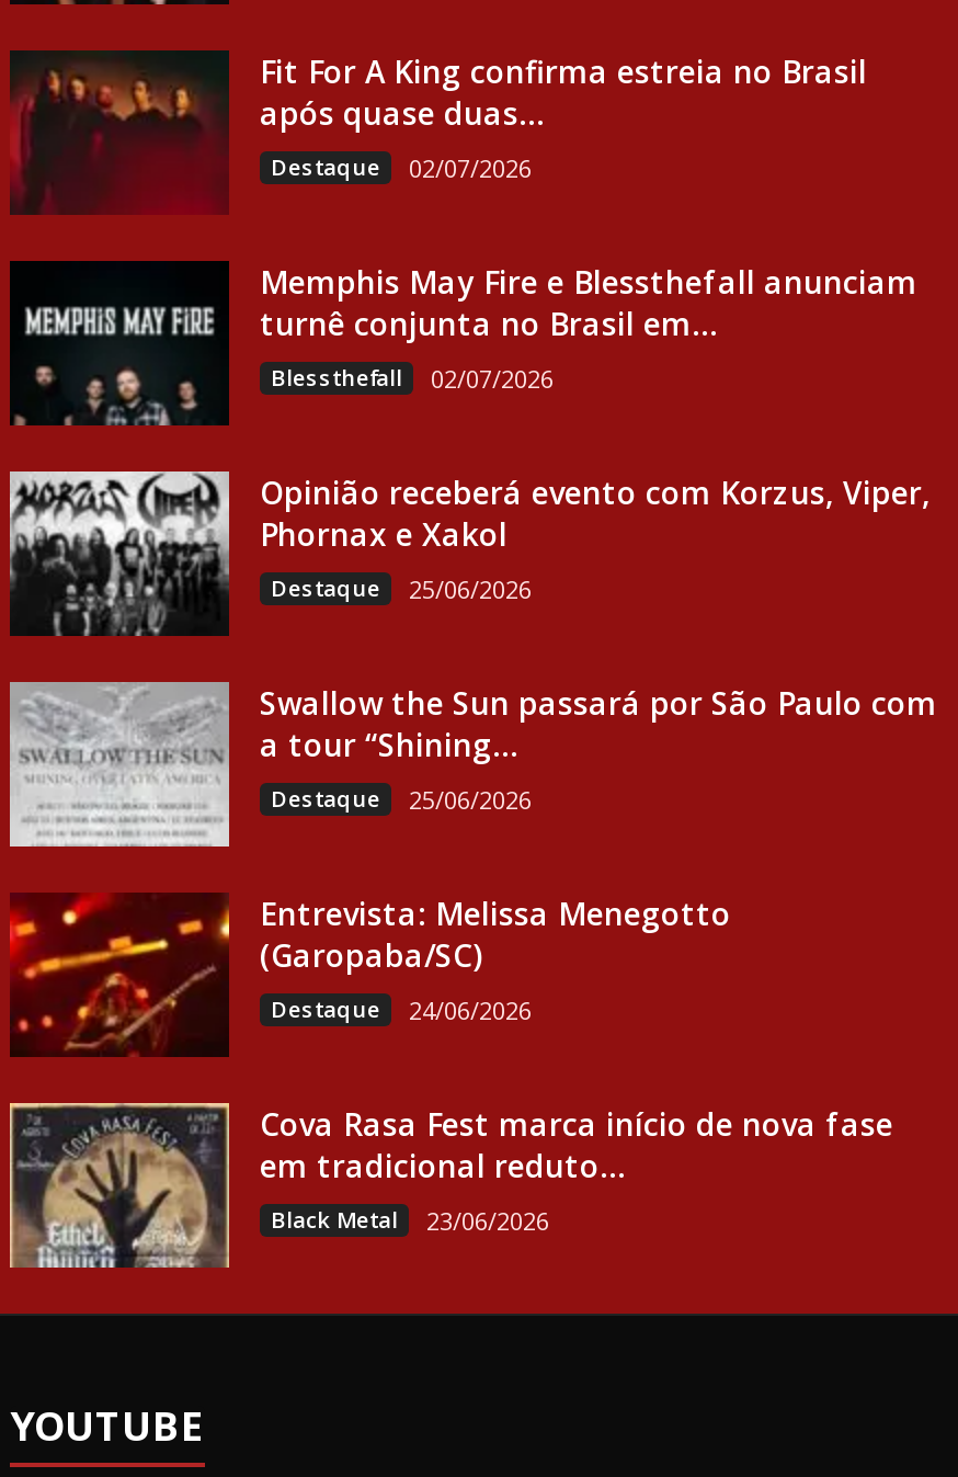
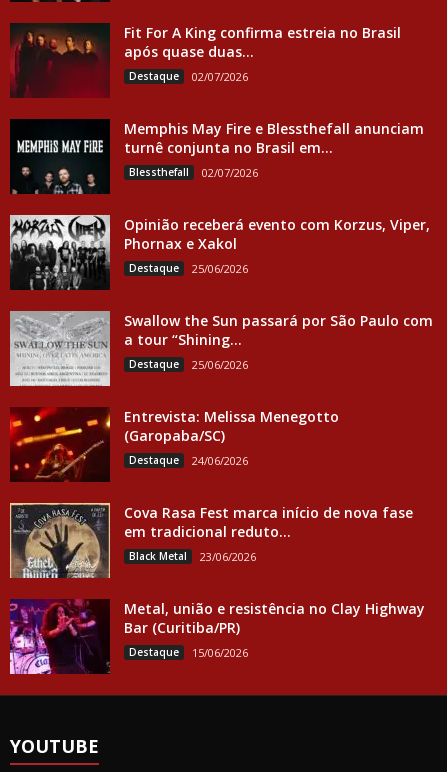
none -> [9,599,425,675] [image] | Metal, união e resistência no Clay Highway | Bar (Curitiba/PR) | Destaque | 15/06/2026

